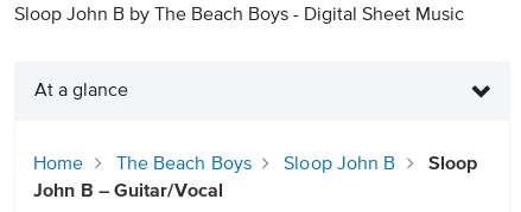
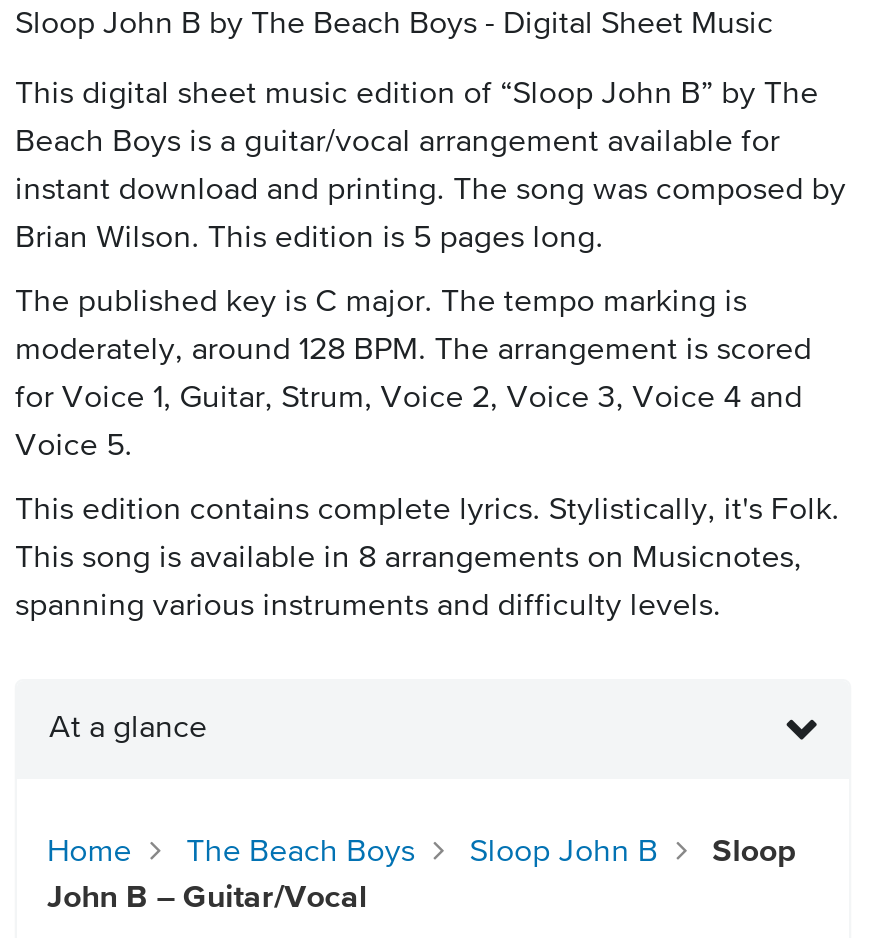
none -> [15,80,846,624] This digital sheet music edition of “Sloop John B” by The | Beach Boys is a guitar/vocal arrangement available for | instant download and printing. The song was composed by | Brian Wilson. This edition is 5 pages long. | The published key is C major. The tempo marking is | moderately, around 128 BPM. The arrangement is scored | for Voice 1, Guitar, Strum, Voice 2, Voice 3, Voice 4 and | Voice 5. | This edition contains complete lyrics. Stylistically, it's Folk. | This song is available in 8 arrangements on Musicnotes, | spanning various instruments and difficulty levels.

